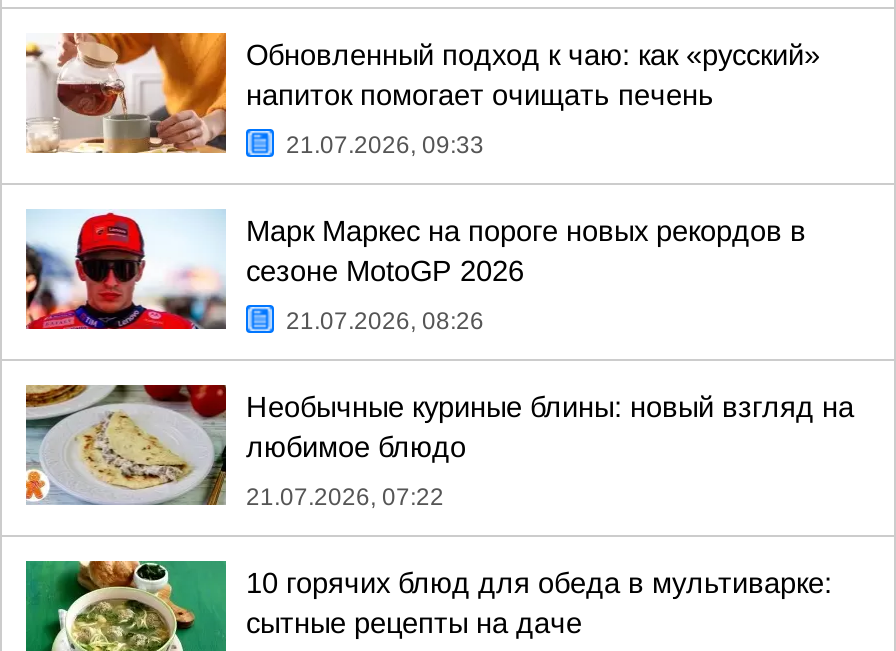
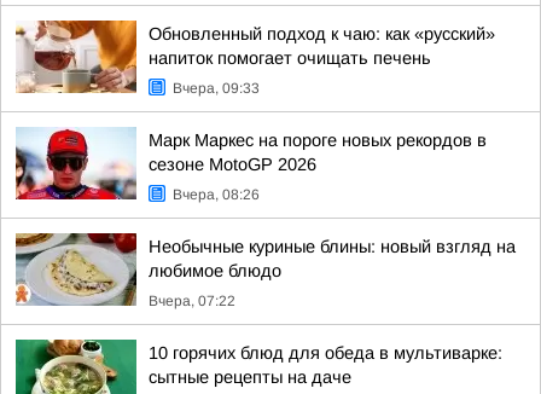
[286,131,484,159] 21.07.2026, 09:33 -> [173,80,260,97] Вчера, 09:33
[286,307,484,335] 21.07.2026, 08:26 -> [173,186,260,203] Вчера, 08:26
[246,483,444,511] 21.07.2026, 07:22 -> [149,292,235,309] Вчера, 07:22

